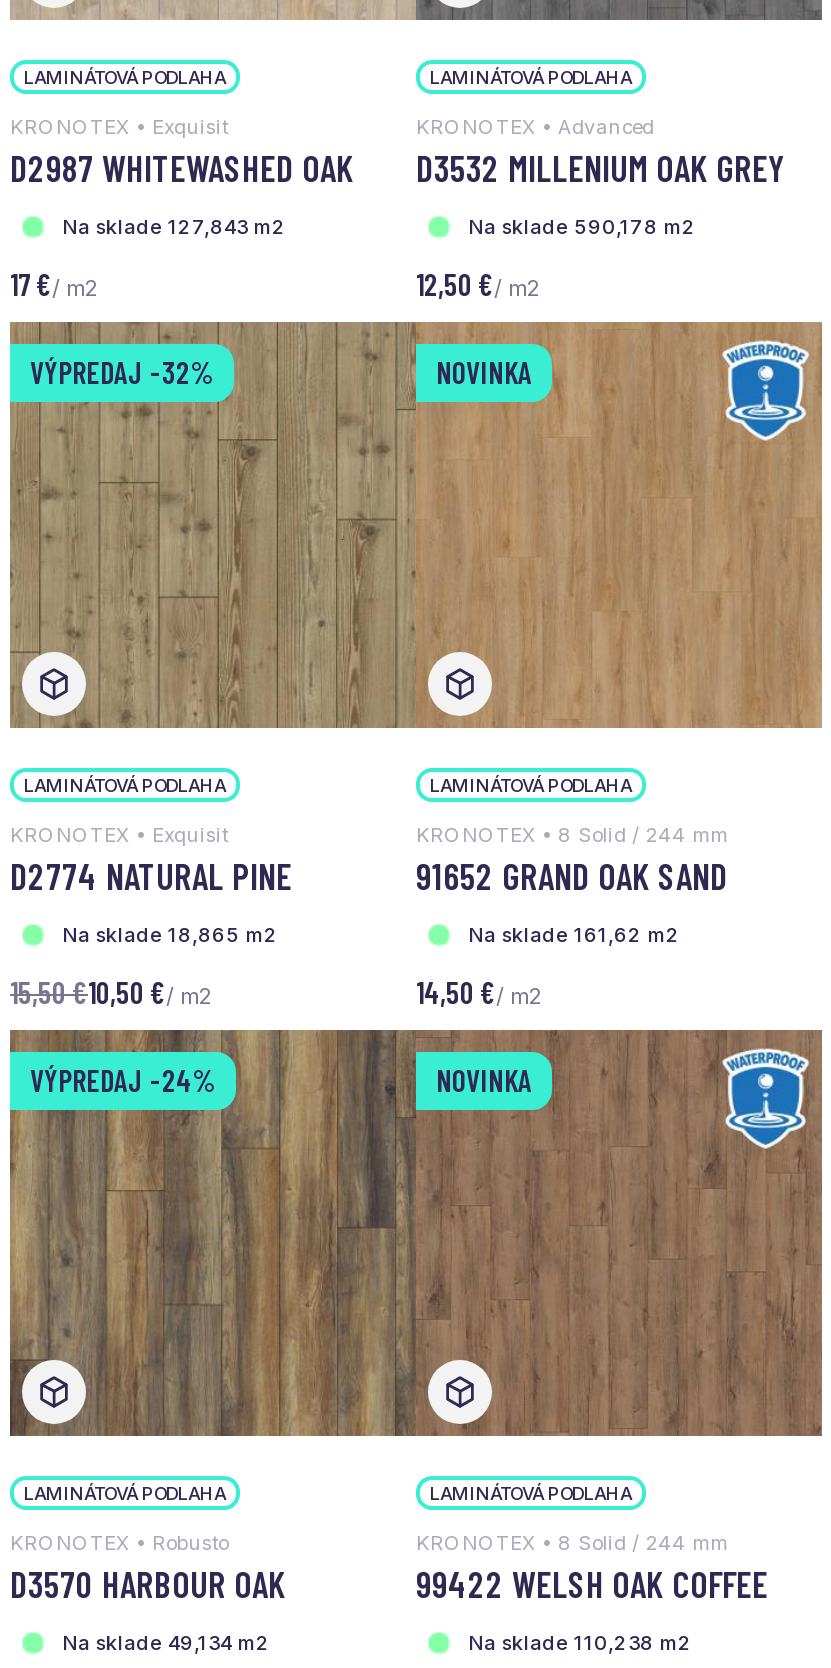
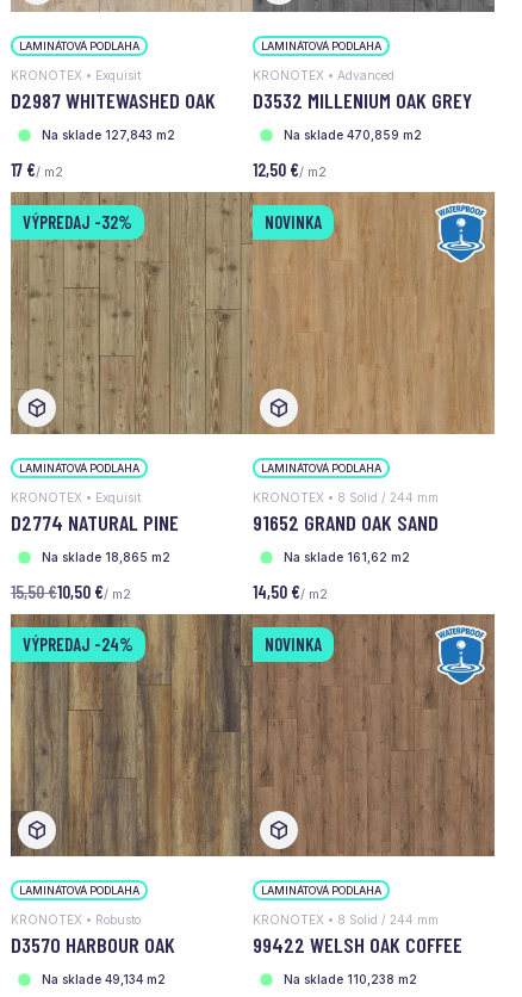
[468,214,696,238] Na sklade 590,178 m2 -> [284,128,422,142] Na sklade 470,859 m2

